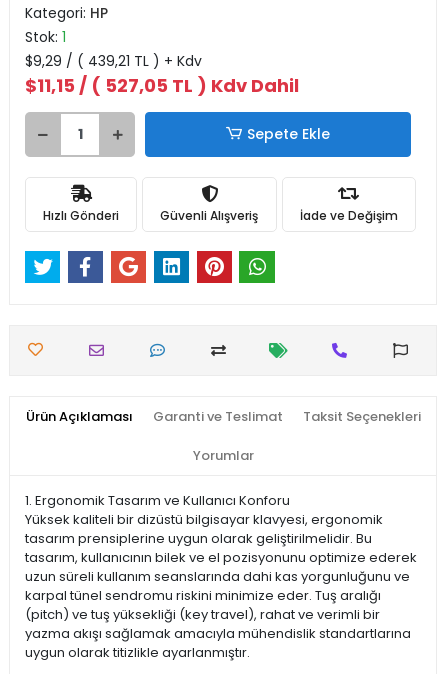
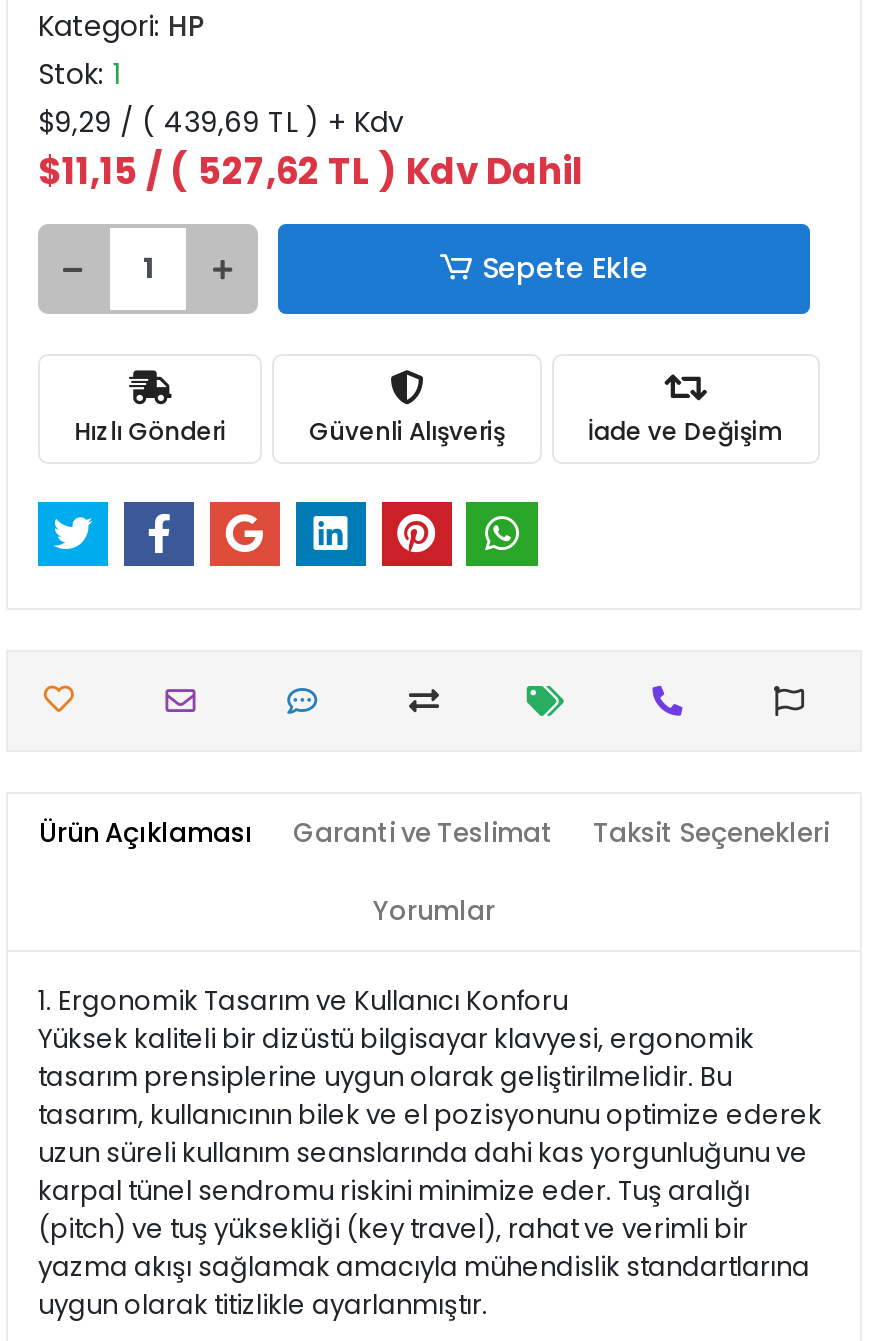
[25,51,202,71] $9,29 / ( 439,21 TL ) + Kdv -> [38,102,404,142] $9,29 / ( 439,69 TL ) + Kdv
[25,73,299,98] $11,15 / ( 527,05 TL ) Kdv Dahil -> [38,146,582,196] $11,15 / ( 527,62 TL ) Kdv Dahil

